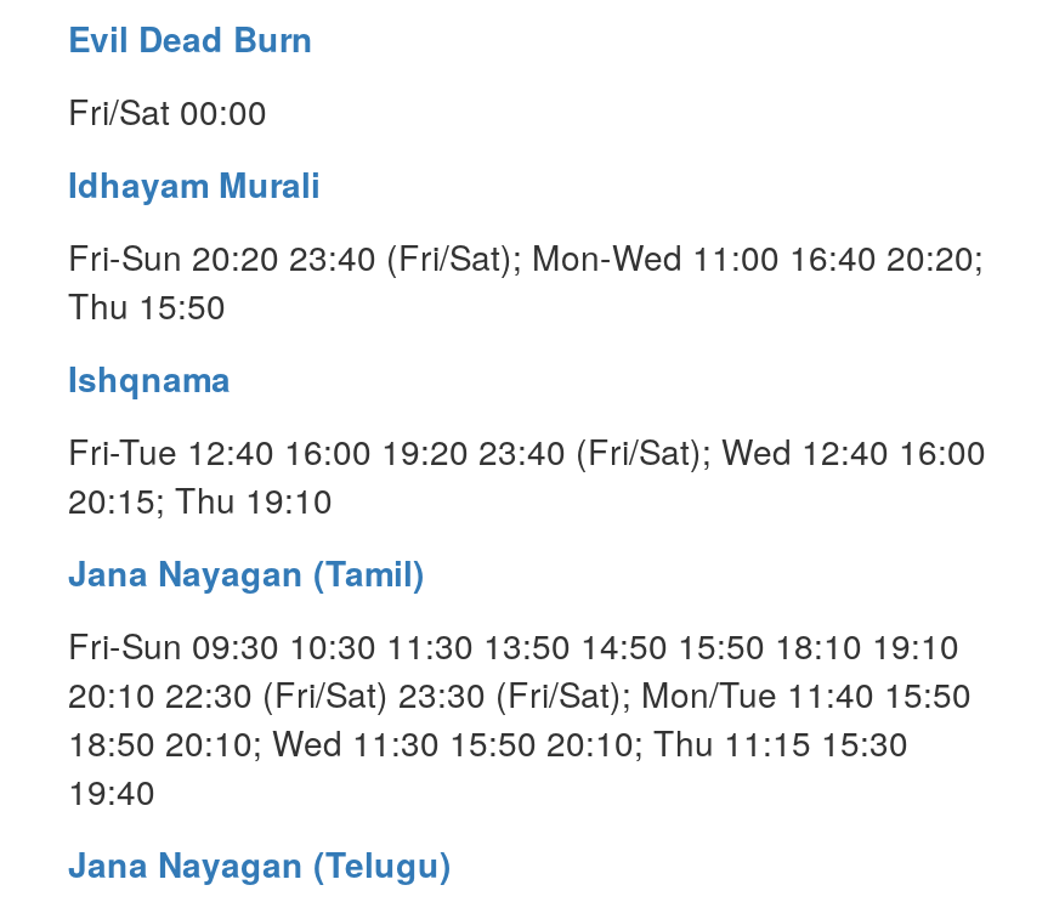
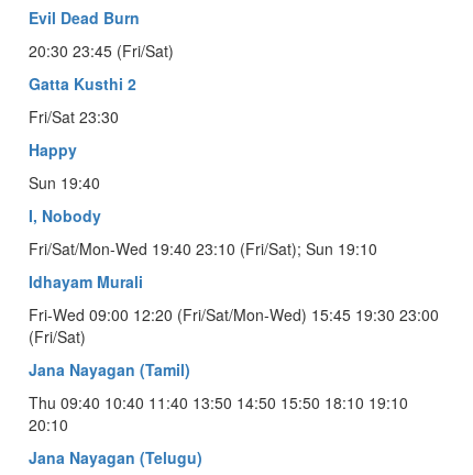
[68,85,267,134] Fri/Sat 00:00 -> [29,39,377,259] 20:30 23:45 (Fri/Sat) | Gatta Kusthi 2 | Fri/Sat 23:30 | Happy | Sun 19:40 | I, Nobody | Fri/Sat/Mon-Wed 19:40 23:10 (Fri/Sat); Sun 19:10
moved [68,158,321,206] -> [29,270,143,292]: Idhayam Murali
[68,231,986,522] Fri-Sun 20:20 23:40 (Fri/Sat); Mon-Wed 11:00 16:40 20:20; | Thu 15:50 | Ishqnama | Fri-Tue 12:40 16:00 19:20 23:40 (Fri/Sat); Wed 12:40 16:00 | 20:15; Thu 19:10 -> [29,303,439,347] Fri-Wed 09:00 12:20 (Fri/Sat/Mon-Wed) 15:45 19:30 23:00 | (Fri/Sat)
moved [68,546,425,595] -> [29,358,190,380]: Jana Nayagan (Tamil)
[68,619,971,813] Fri-Sun 09:30 10:30 11:30 13:50 14:50 15:50 18:10 19:10 | 20:10 22:30 (Fri/Sat) 23:30 (Fri/Sat); Mon/Tue 11:40 15:50 | 18:50 20:10; Wed 11:30 15:50 20:10; Thu 11:15 15:30 | 19:40 -> [29,391,408,435] Thu 09:40 10:40 11:40 13:50 14:50 15:50 18:10 19:10 | 20:10

